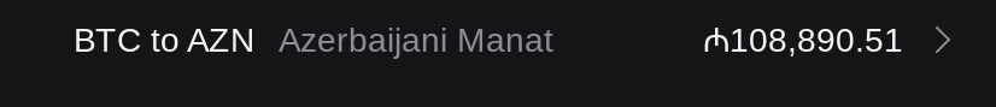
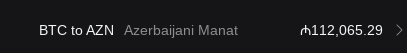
[703,20,903,58] ₼108,890.51 -> [300,22,383,38] ₼112,065.29

